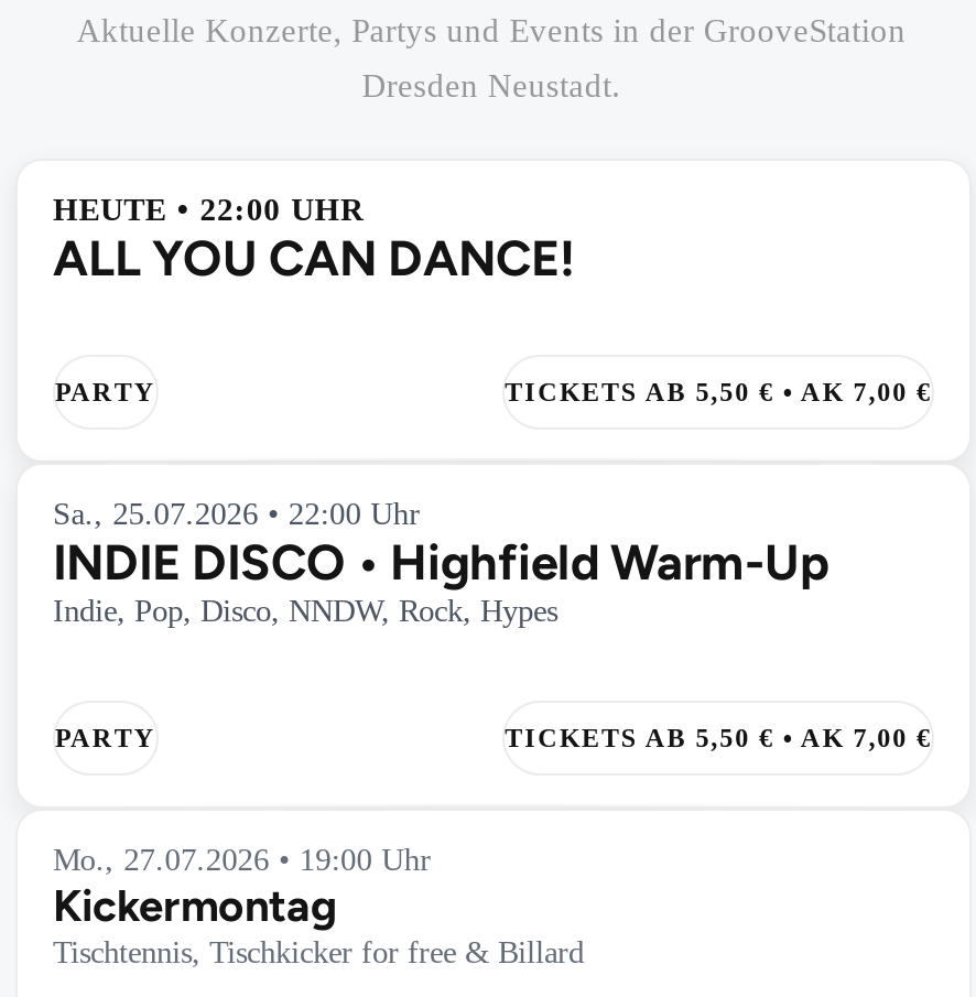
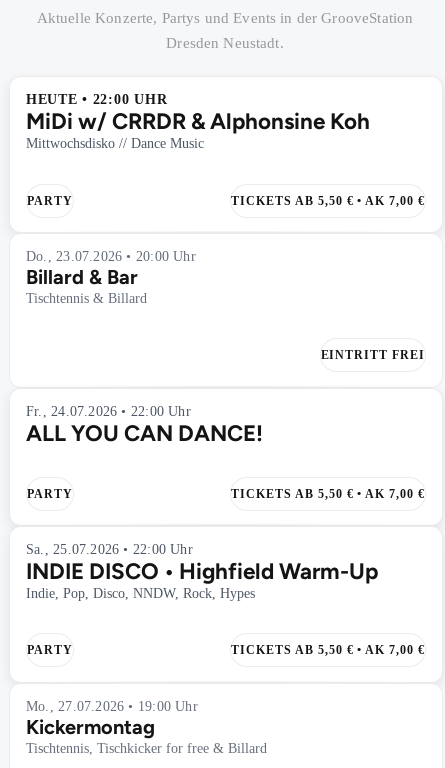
none -> [26,108,370,151] MiDi w/ CRRDR & Alphonsine Koh | Mittwochsdisko // Dance Music
none -> [26,248,196,306] Do., 23.07.2026 • 20:00 Uhr | Billard & Bar | Tischtennis & Billard
none -> [26,403,191,419] Fr., 24.07.2026 • 22:00 Uhr
none -> [27,194,425,208] PARTY | TICKETS AB 5,50 € • AK 7,00 €
none -> [320,348,425,362] EINTRITT FREI

